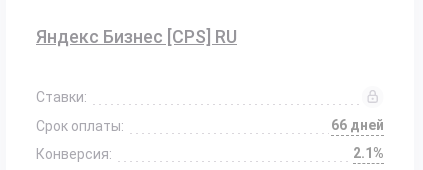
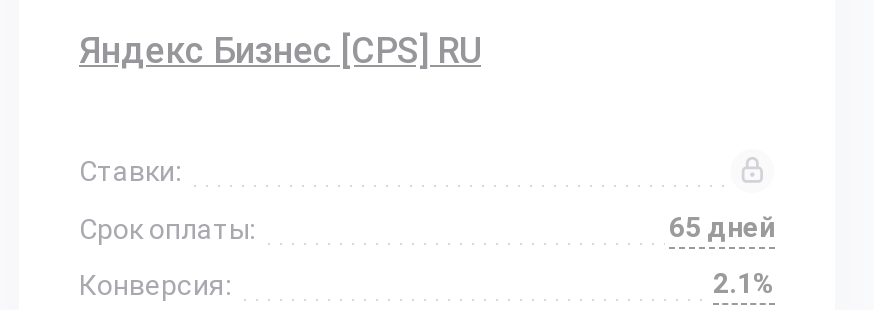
[331,117,384,133] 66 дней -> [669,211,775,243] 65 дней

